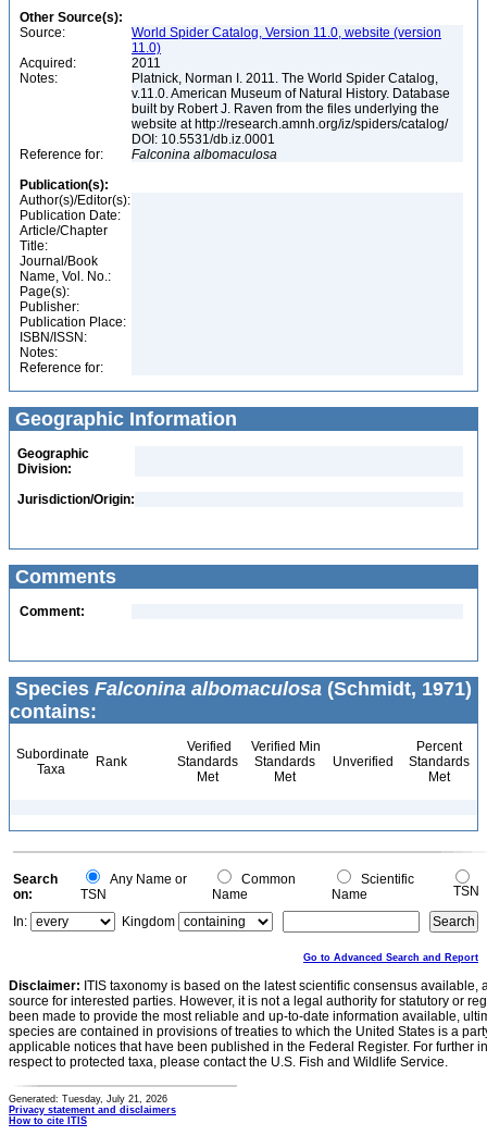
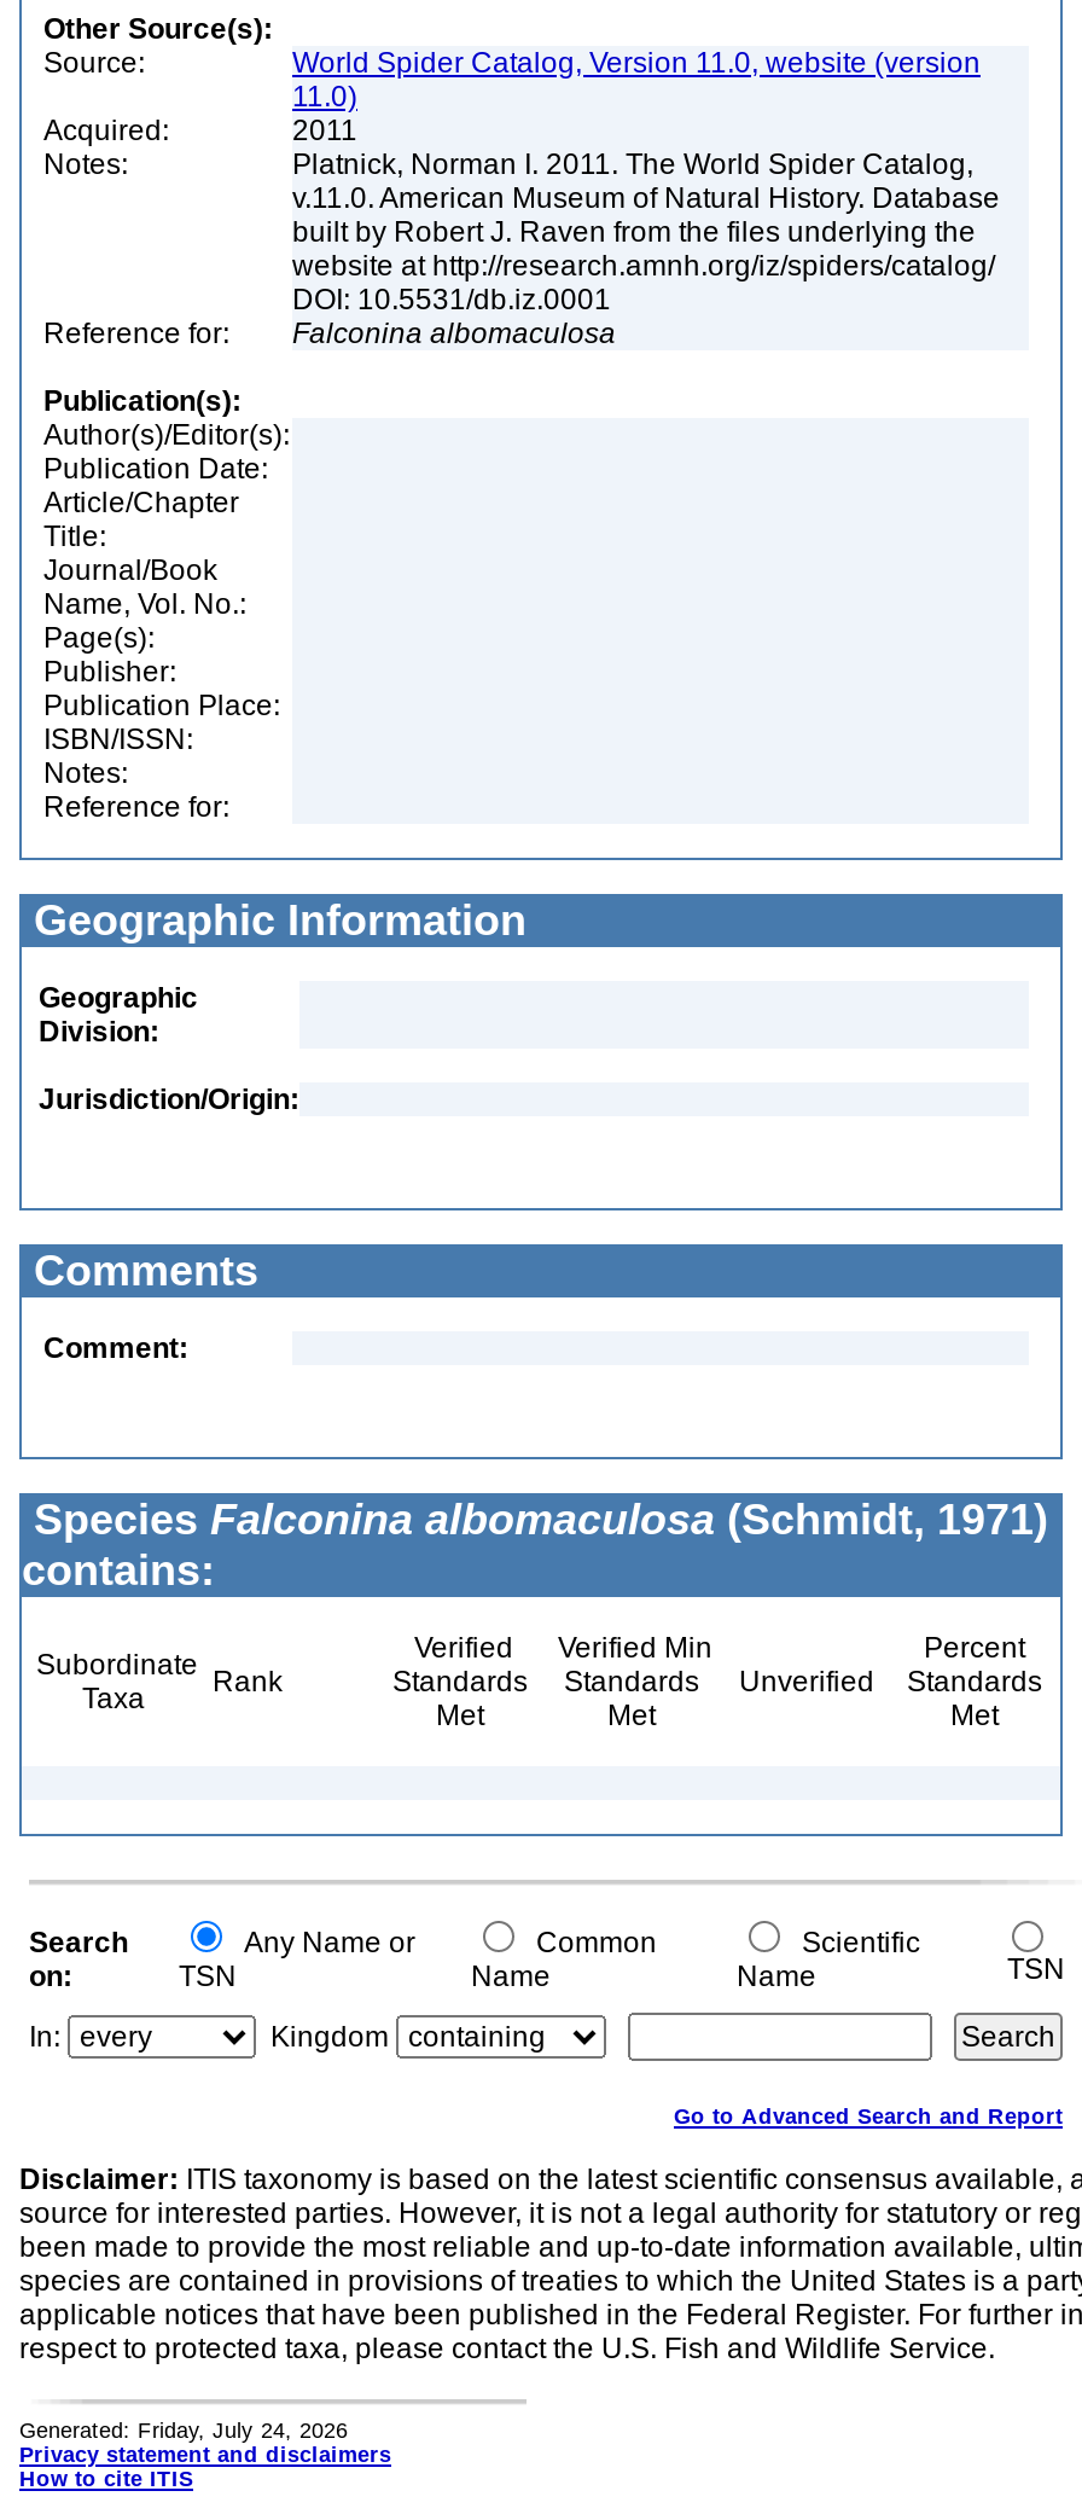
[9,1094,167,1104] Generated: Tuesday, July 21, 2026 -> [19,2419,348,2443] Generated: Friday, July 24, 2026

